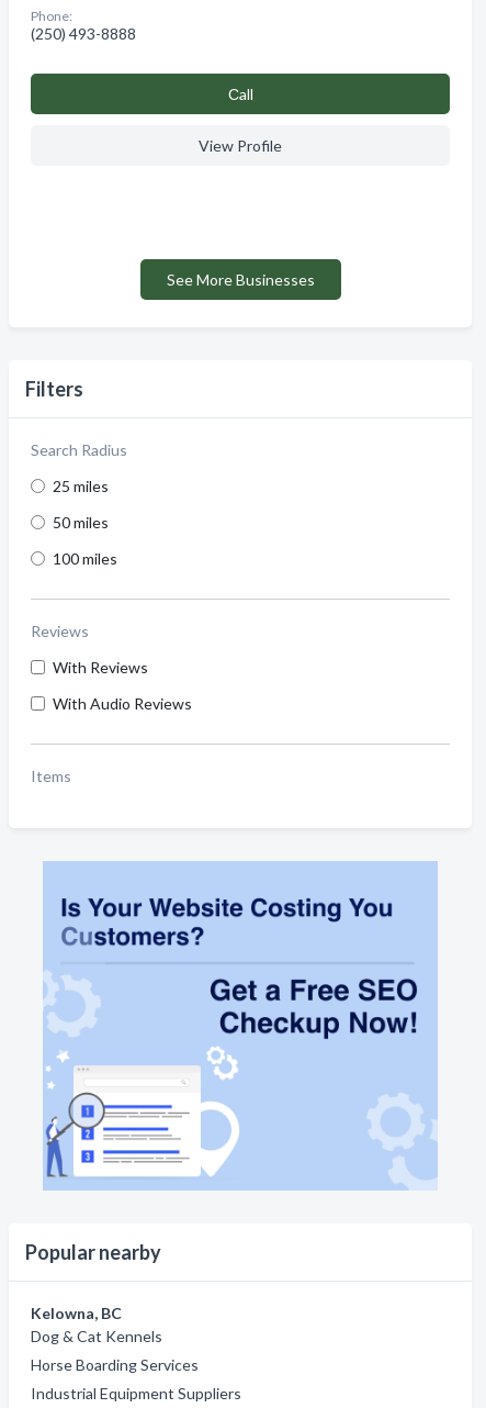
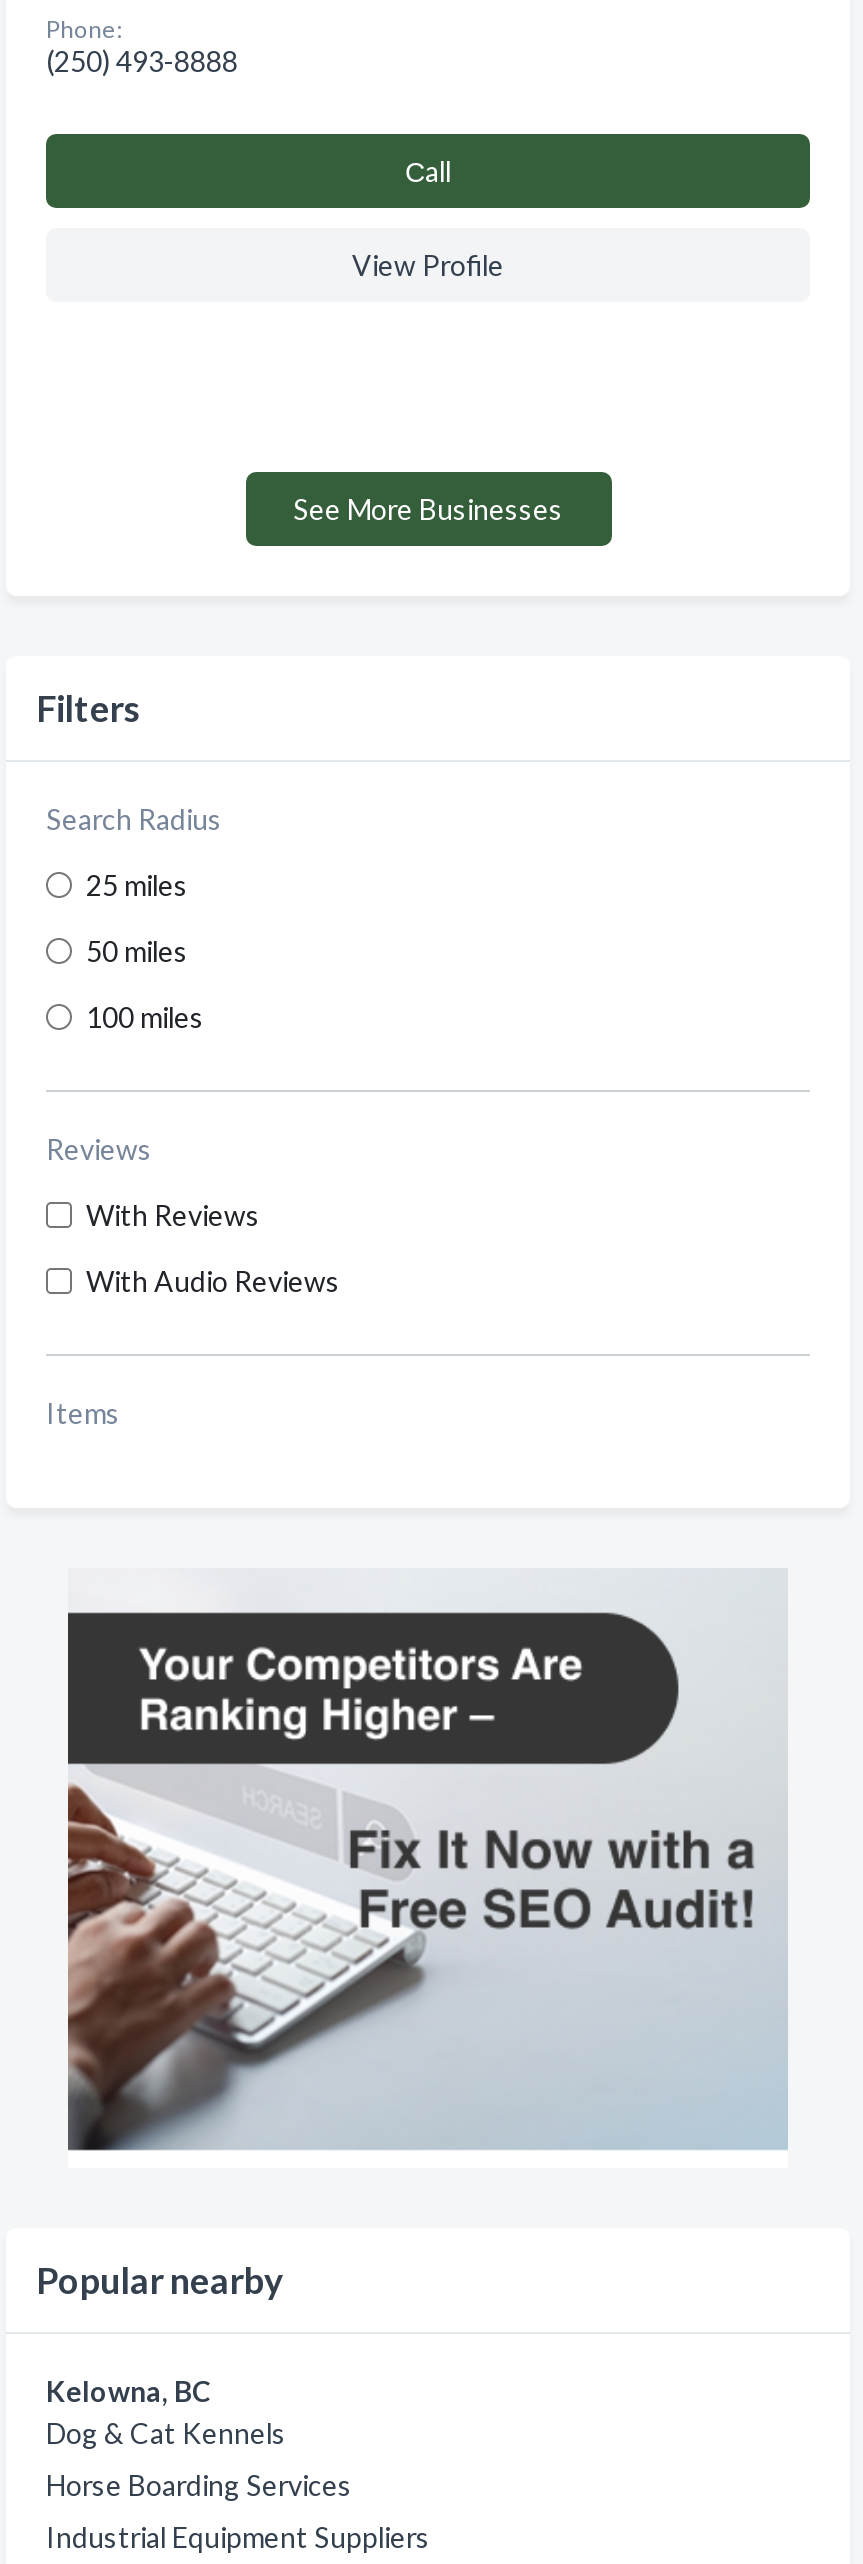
[43,861,437,1191] [image] -> [66,1570,788,2168] [image]

